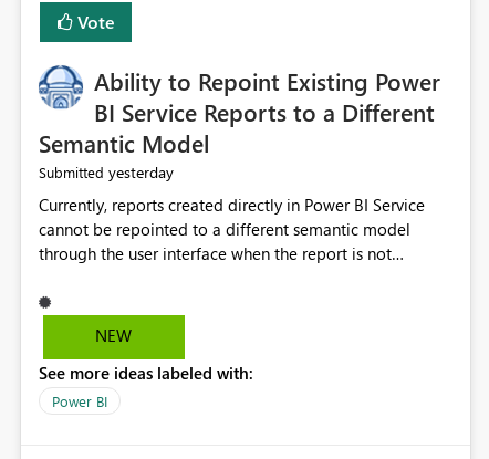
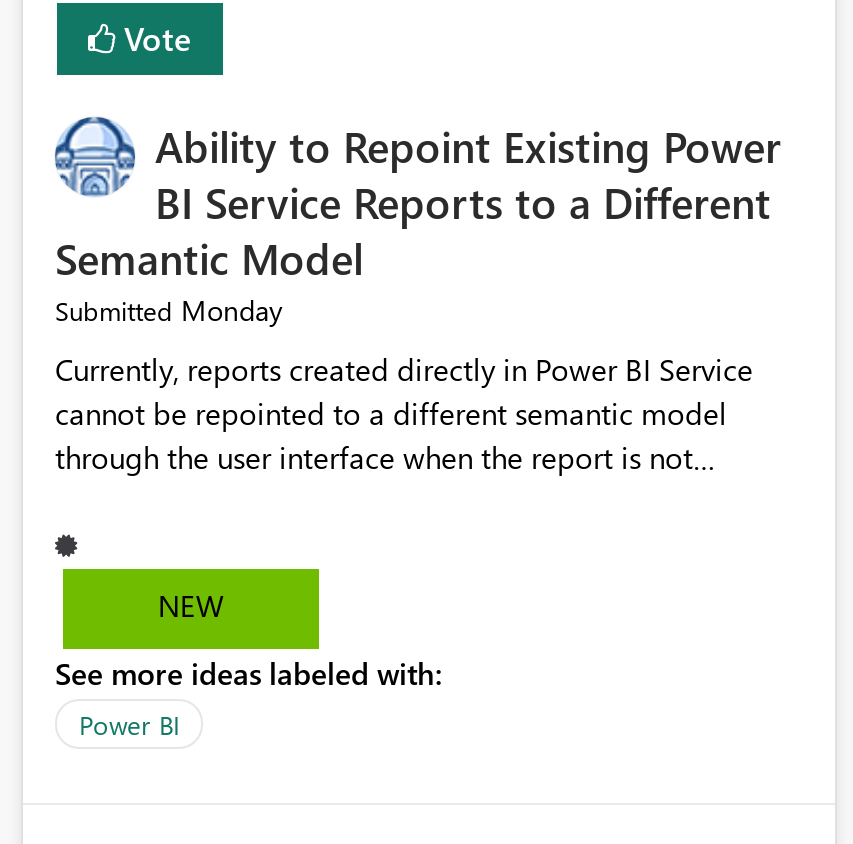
[39,162,174,183] Submitted yesterday -> [55,292,283,330] Submitted Monday

